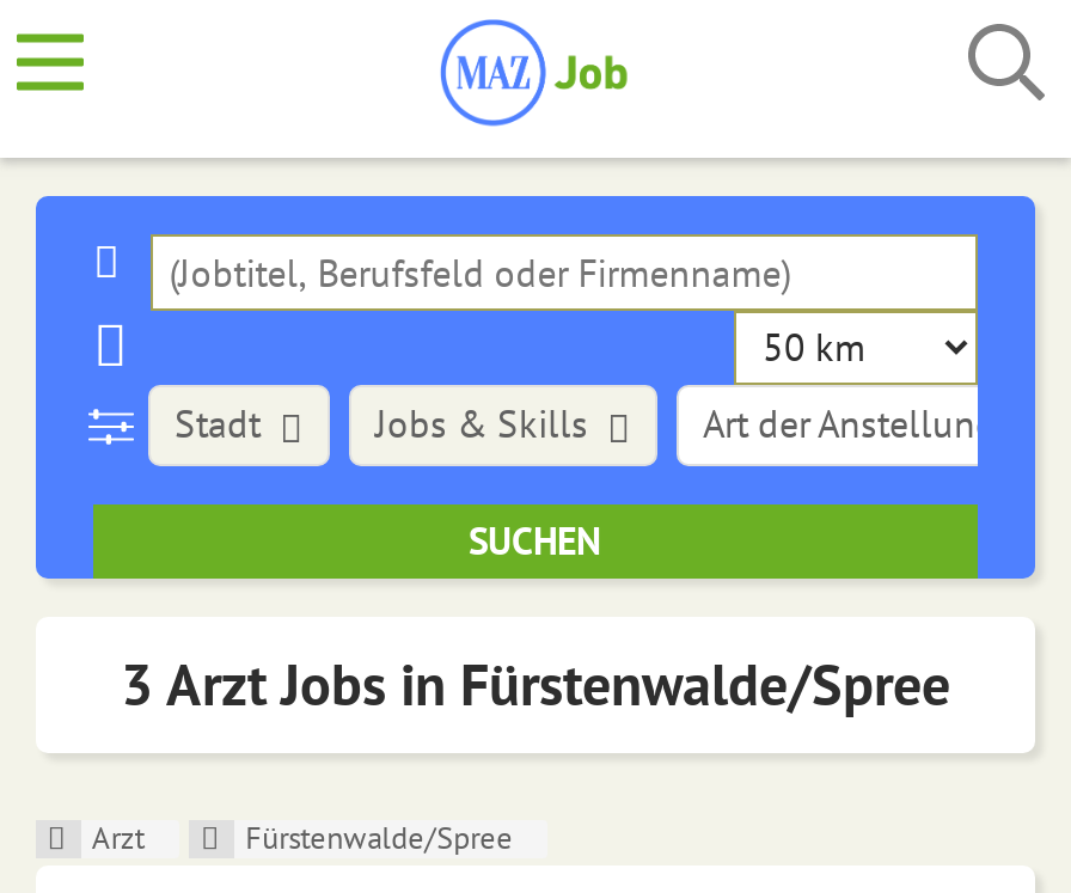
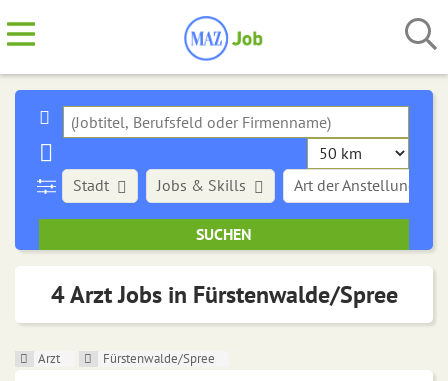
[121,648,950,723] 3 Arzt Jobs in Fürstenwalde/Spree -> [50,279,397,310] 4 Arzt Jobs in Fürstenwalde/Spree

